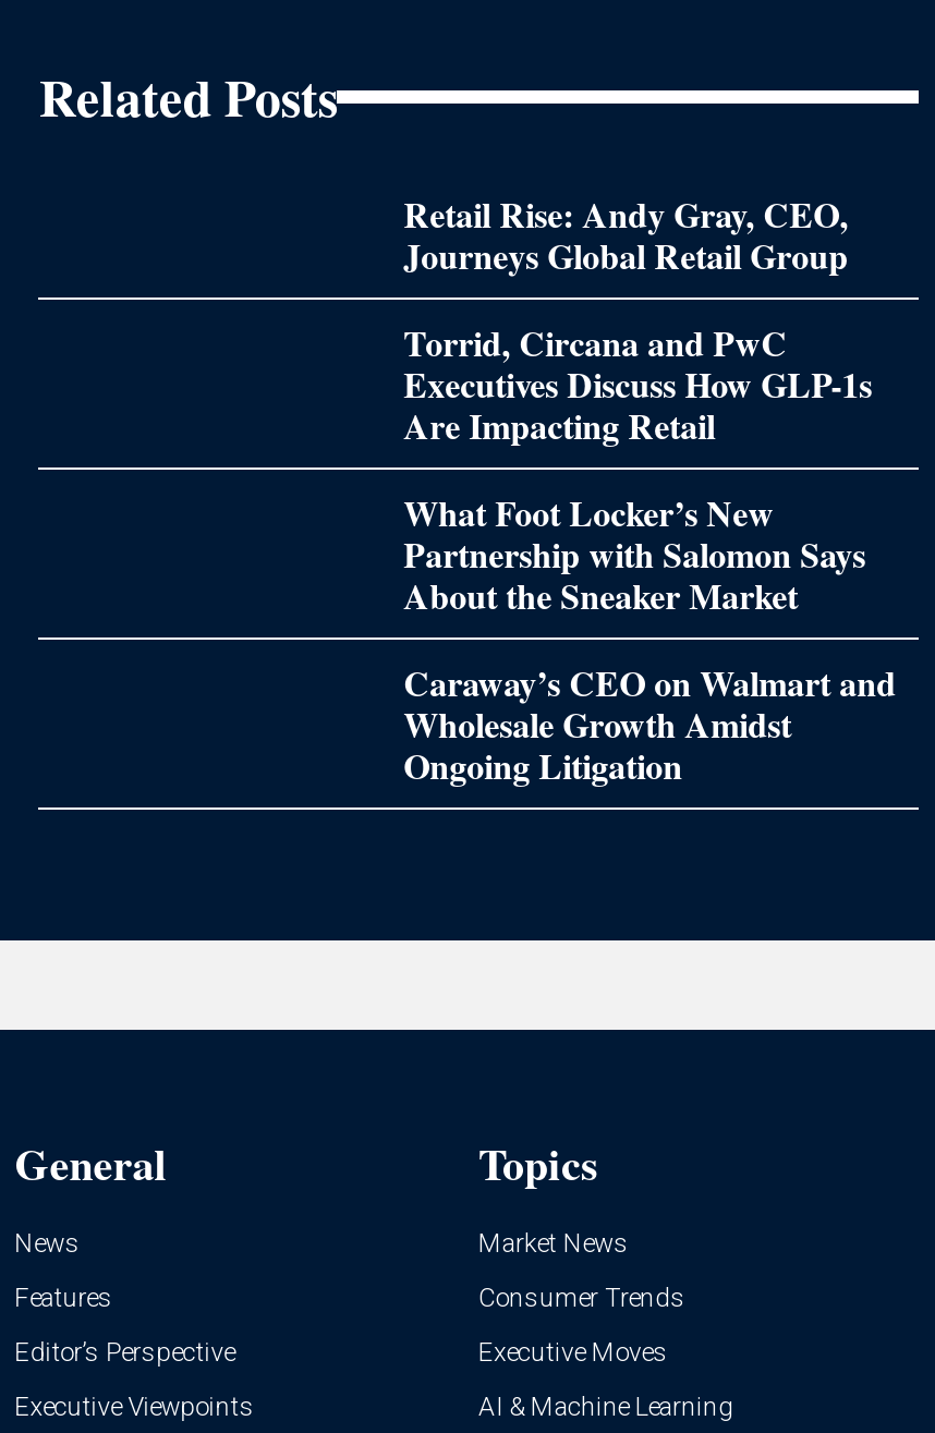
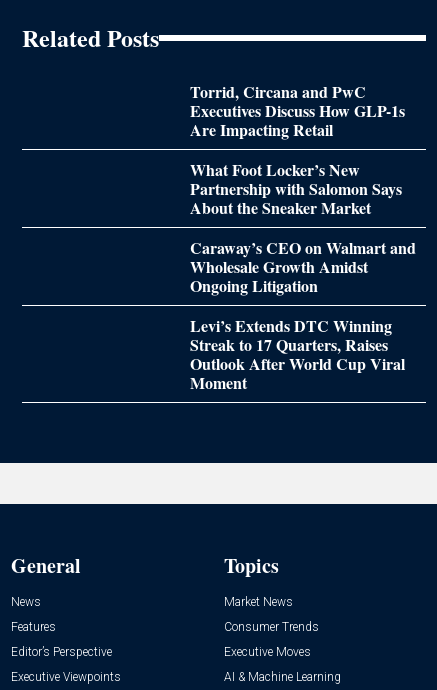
[404,188,848,280] Retail Rise: Andy Gray, CEO, | Journeys Global Retail Group -> none
moved [404,317,896,790] -> [190,80,416,297]: Torrid, Circana and PwC | Executives Discuss How GLP-1s | Are Impacting Retail | ... | Wholesale Growth Amidst | Ongoing Litigation
none -> [190,314,405,394] Levi’s Extends DTC Winning | Streak to 17 Quarters, Raises | Outlook After World Cup Viral | Moment

